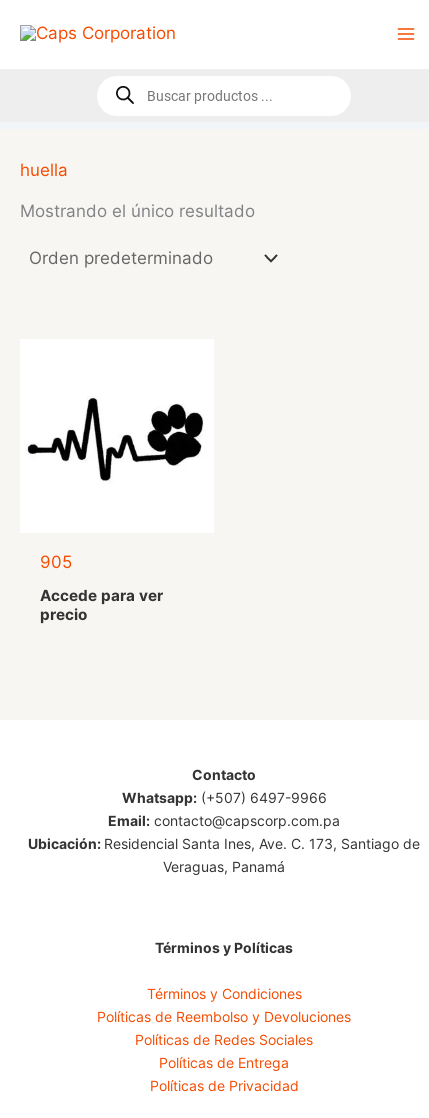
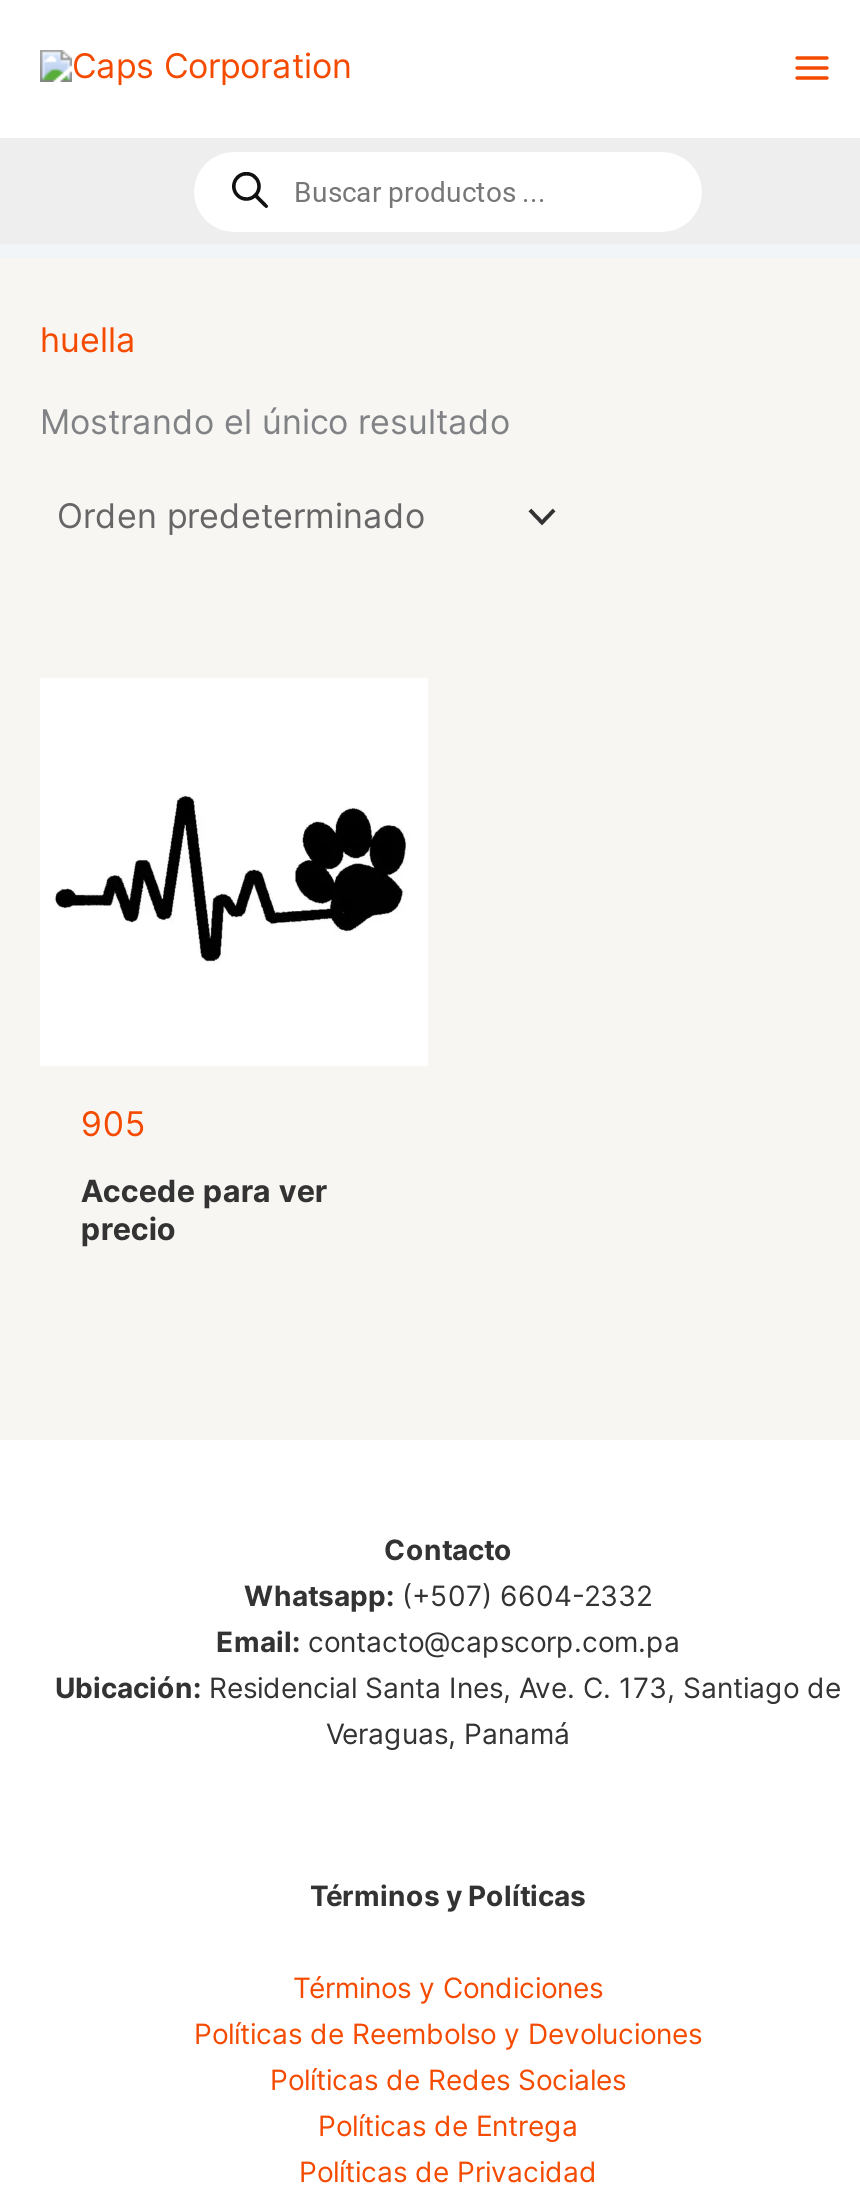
[121,789,326,806] Whatsapp: (+507) 6497-9966 -> [244,1578,652,1612] Whatsapp: (+507) 6604-2332

